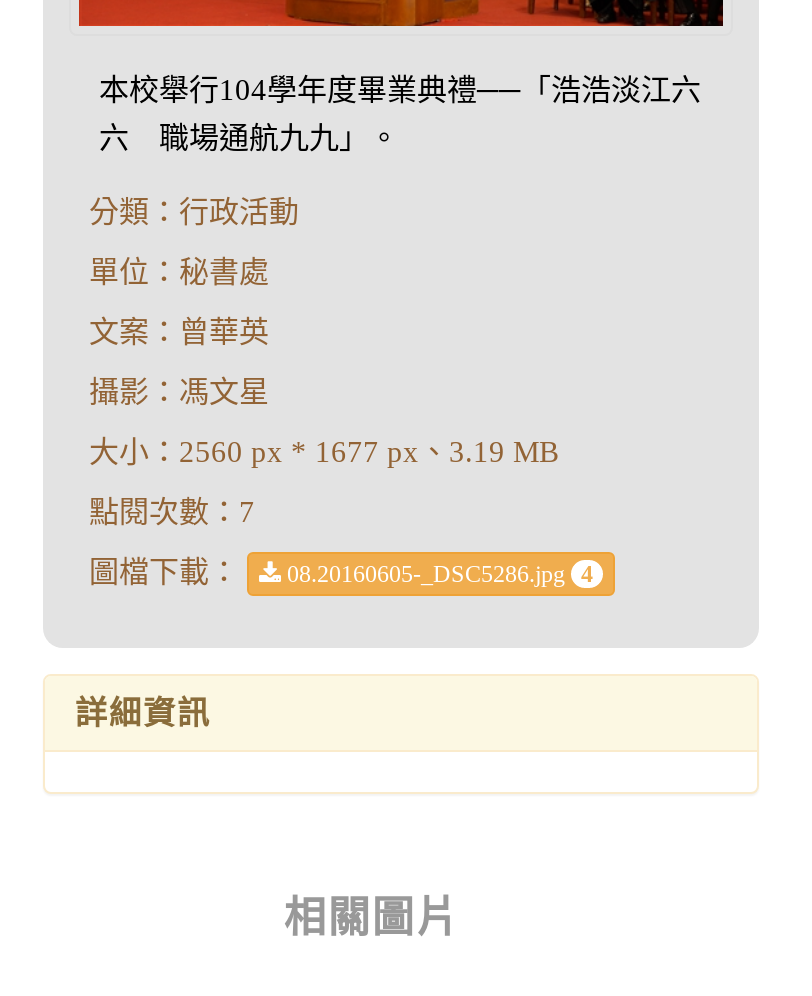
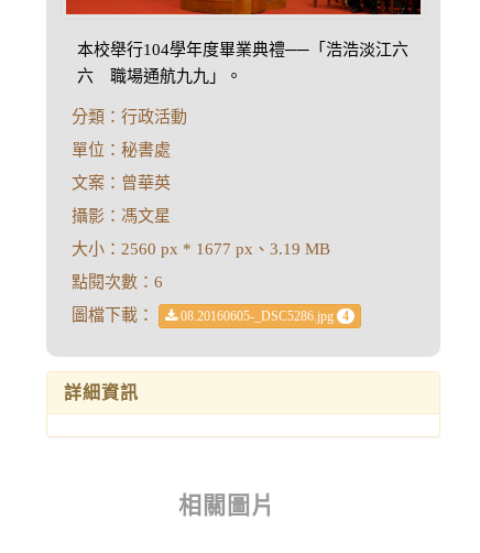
[89,495,255,527] 點閱次數：7 -> [72,273,163,290] 點閱次數：6

